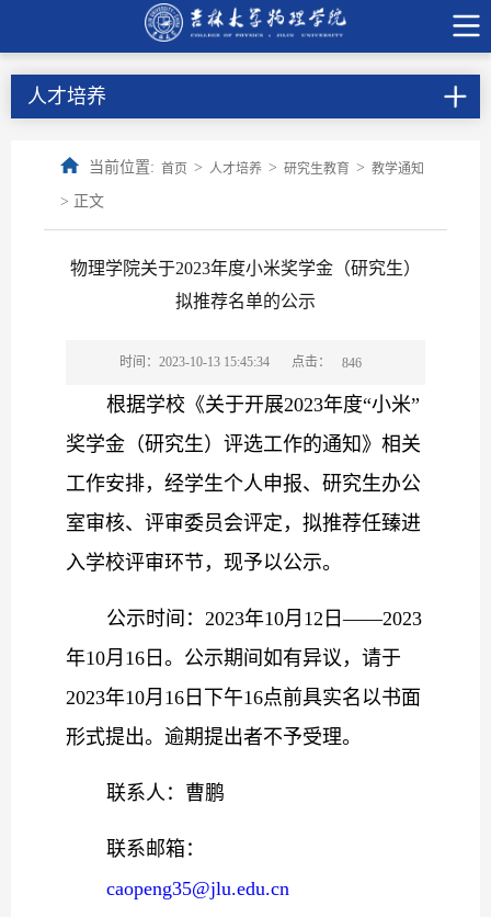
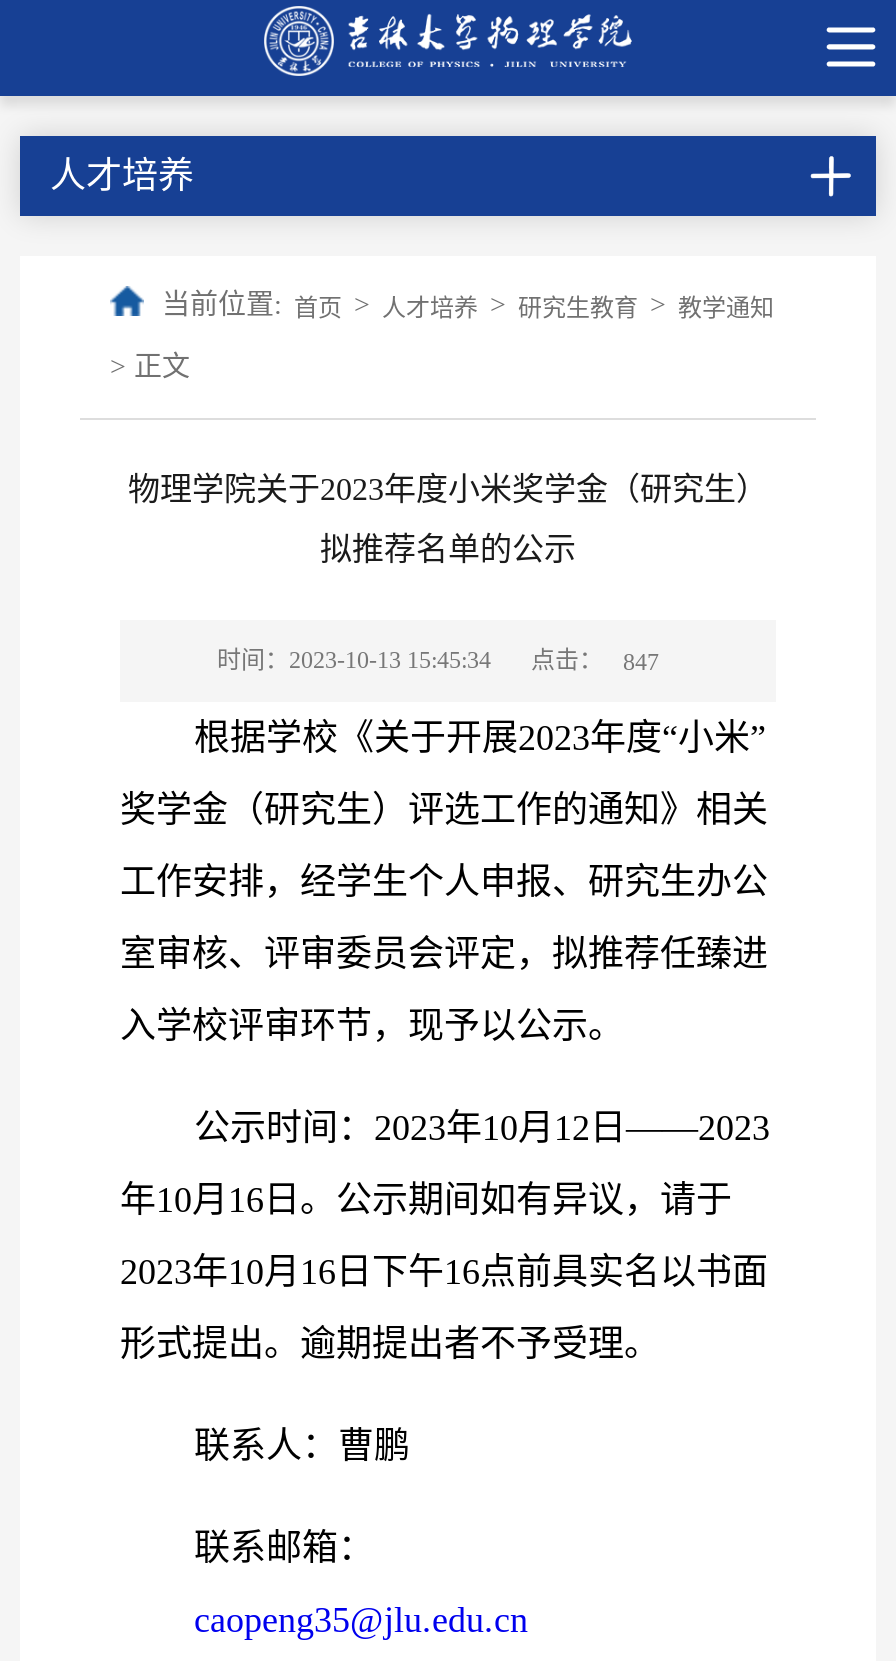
[119,354,361,371] 时间：2023-10-13 15:45:34 点击： 846 -> [217,646,659,676] 时间：2023-10-13 15:45:34 点击： 847

